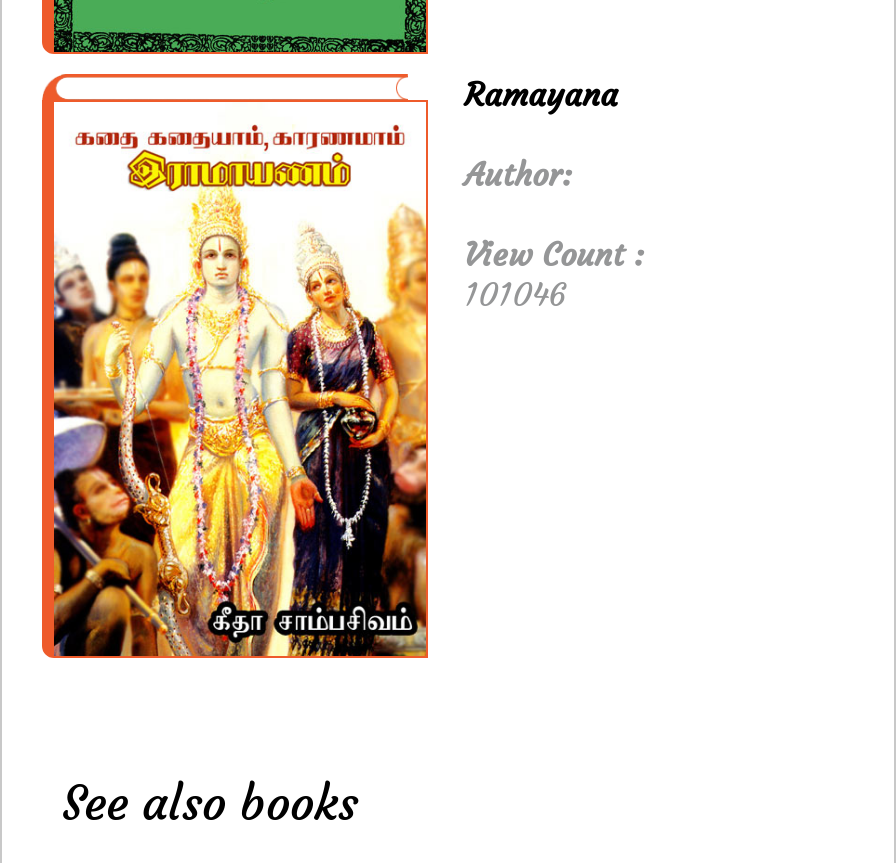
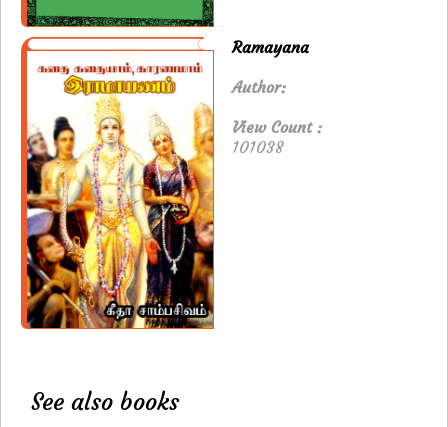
[464,275,566,315] 101046 -> [232,137,283,157] 101038

